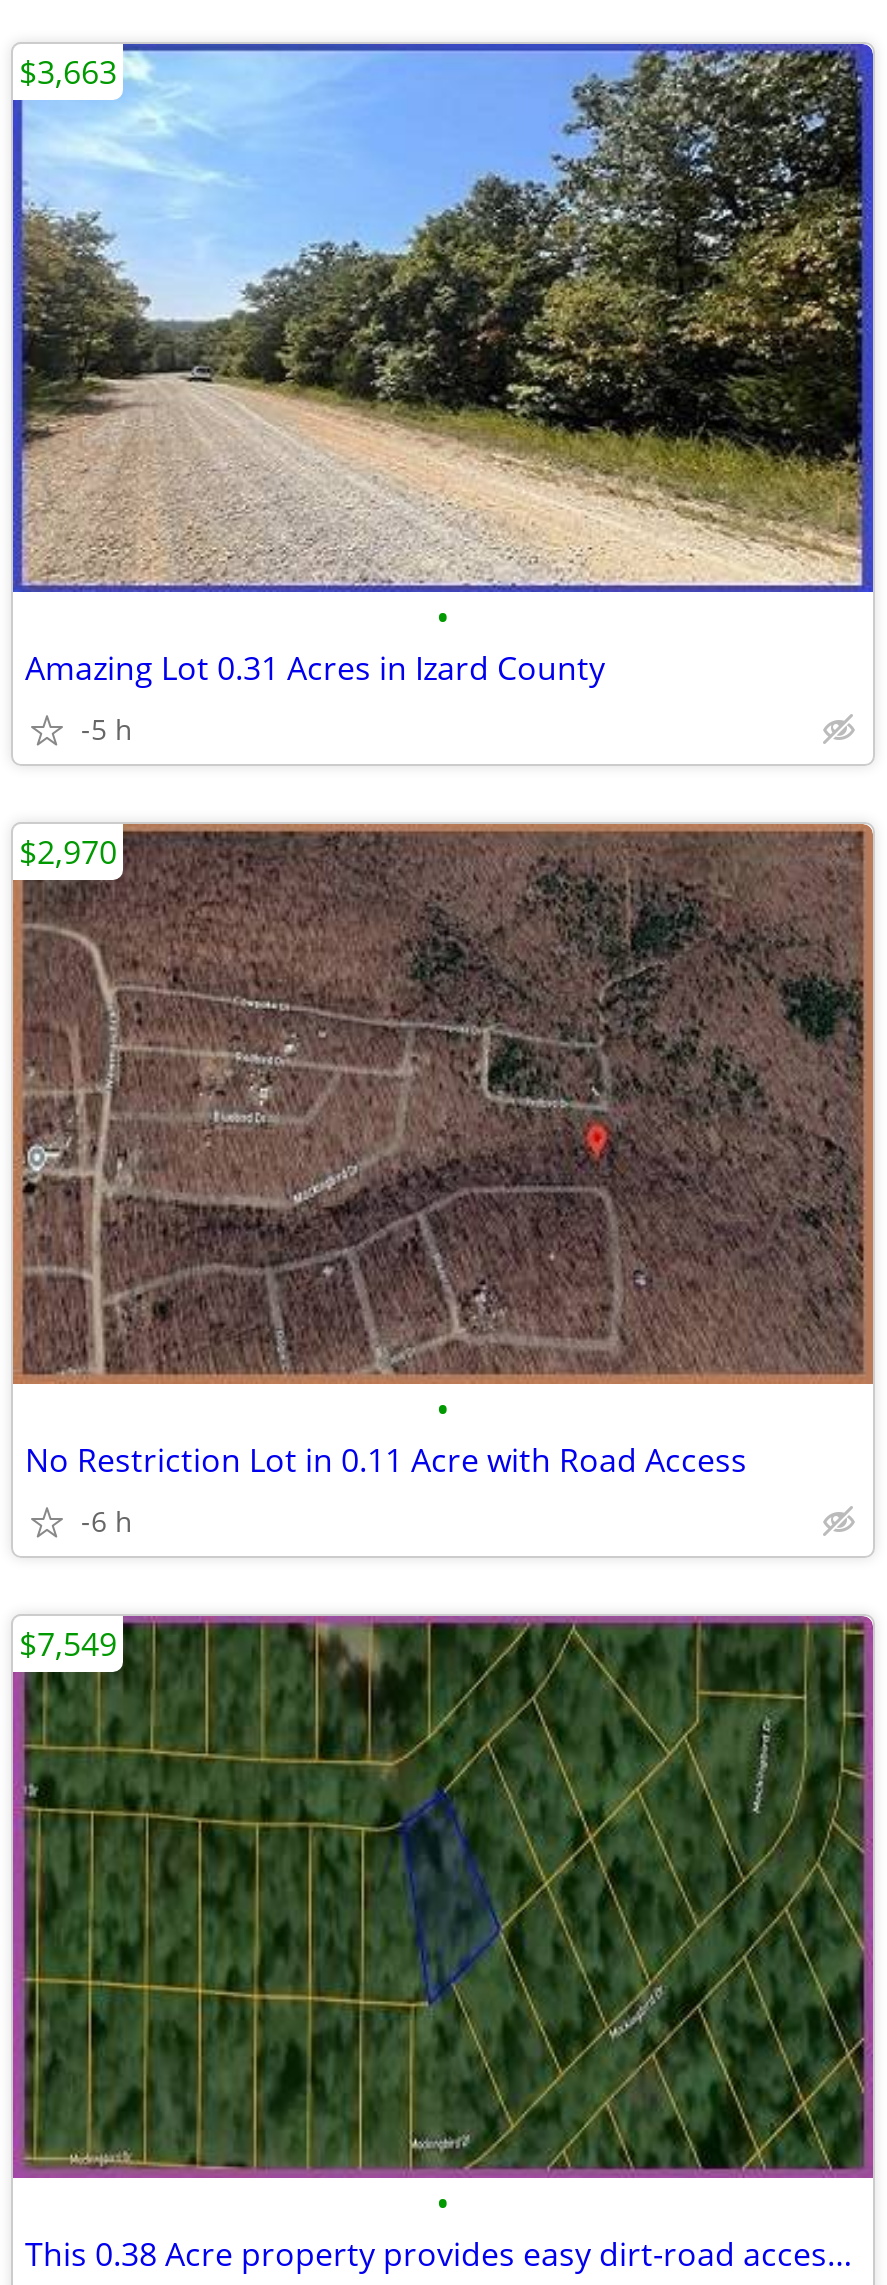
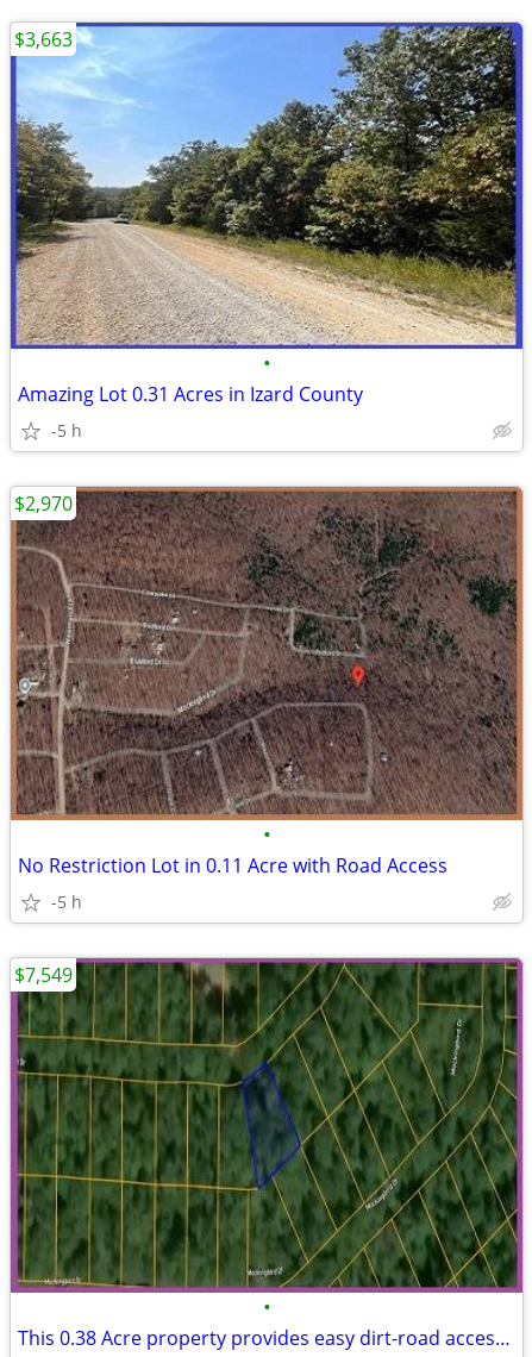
[81,1502,133,1540] -6 h -> [51,890,82,913] -5 h

